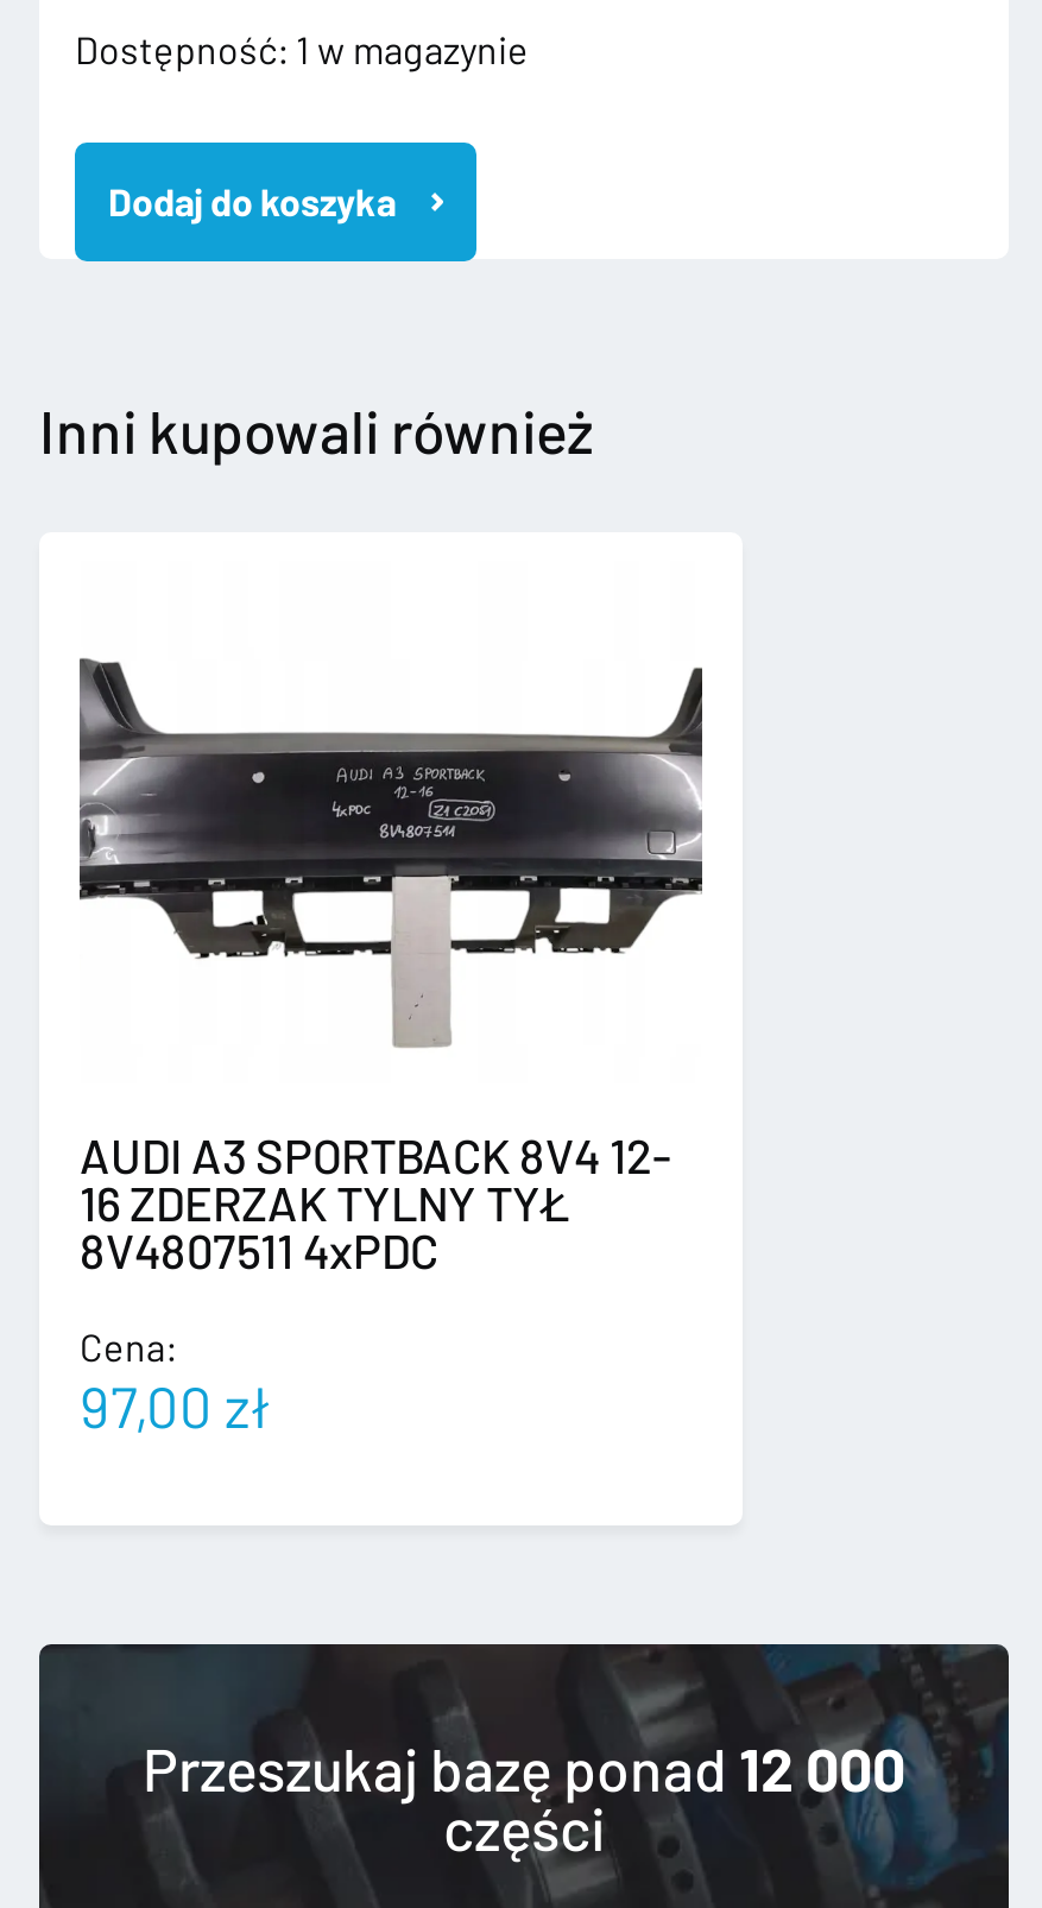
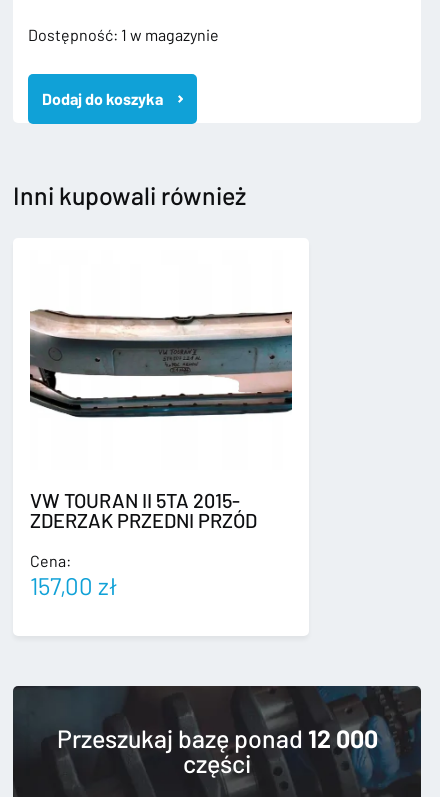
[77,656,705,1050] [image] -> [29,291,293,435] [image]
[80,1127,671,1279] AUDI A3 SPORTBACK 8V4 12- | 16 ZDERZAK TYLNY TYŁ | 8V4807511 4xPDC -> [30,488,257,532] VW TOURAN II 5TA 2015- | ZDERZAK PRZEDNI PRZÓD
[80,1372,270,1441] 97,00 zł -> [30,571,117,600] 157,00 zł

